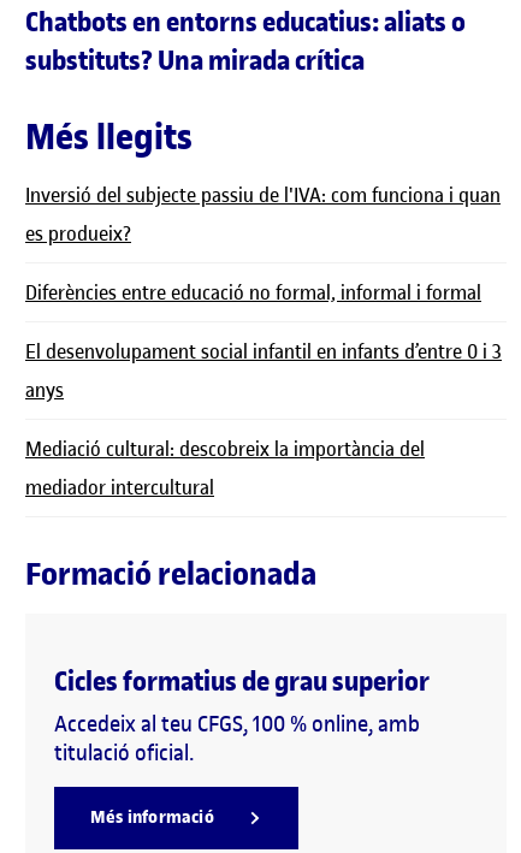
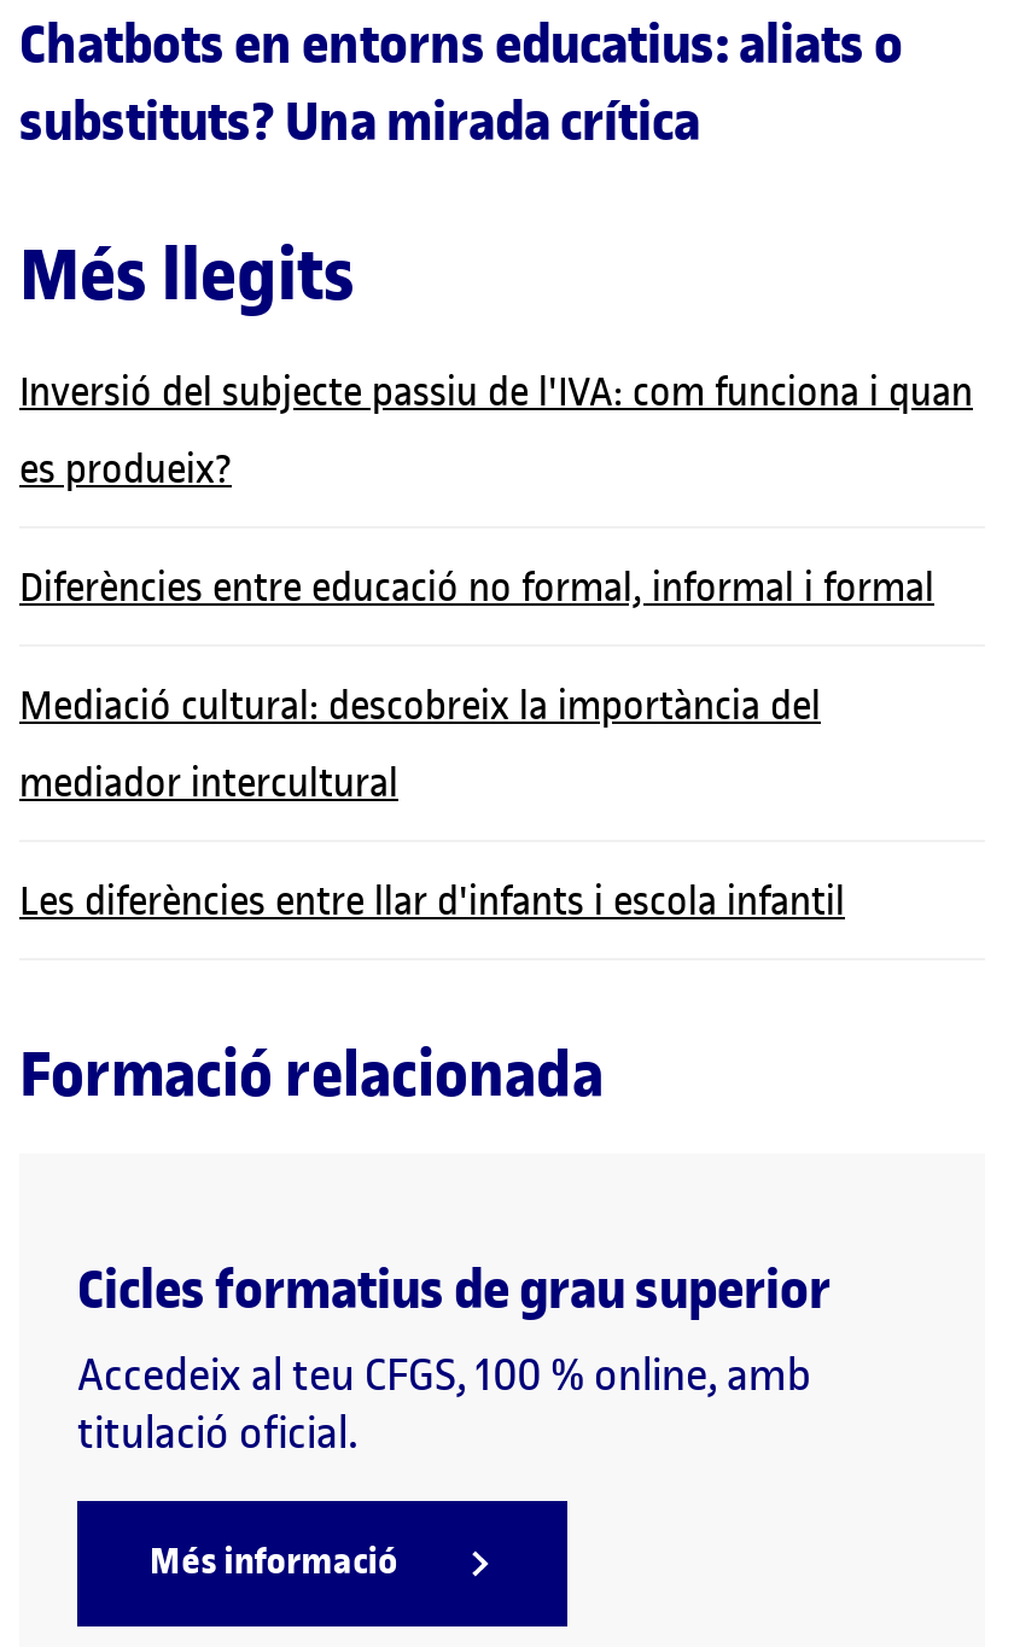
[25,338,502,403] El desenvolupament social infantil en infants d’entre 0 i 3 | anys -> none
moved [25,436,425,501] -> [19,679,821,809]: Mediació cultural: descobreix la importància del | mediador intercultural
none -> [19,874,845,927] Les diferències entre llar d'infants i escola infantil

